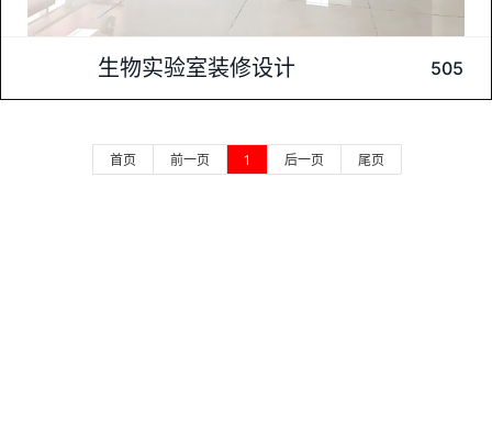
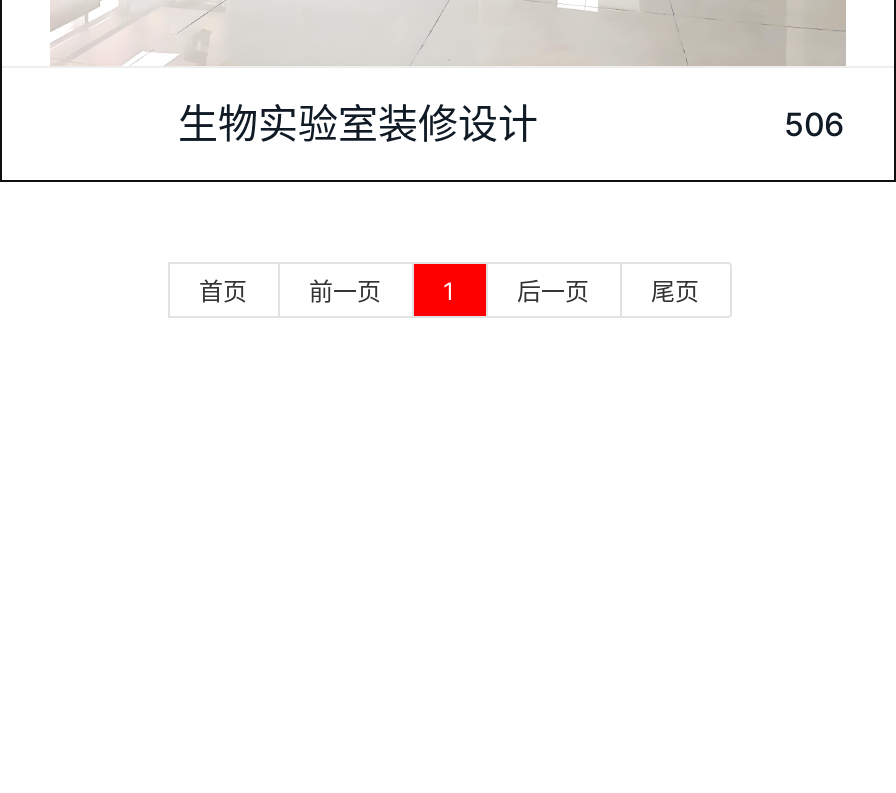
[431,57,463,79] 505 -> [784,103,844,143] 506

